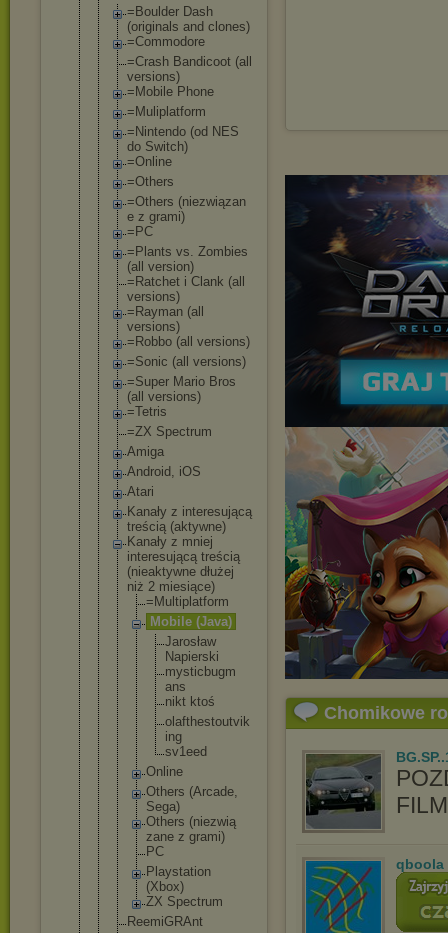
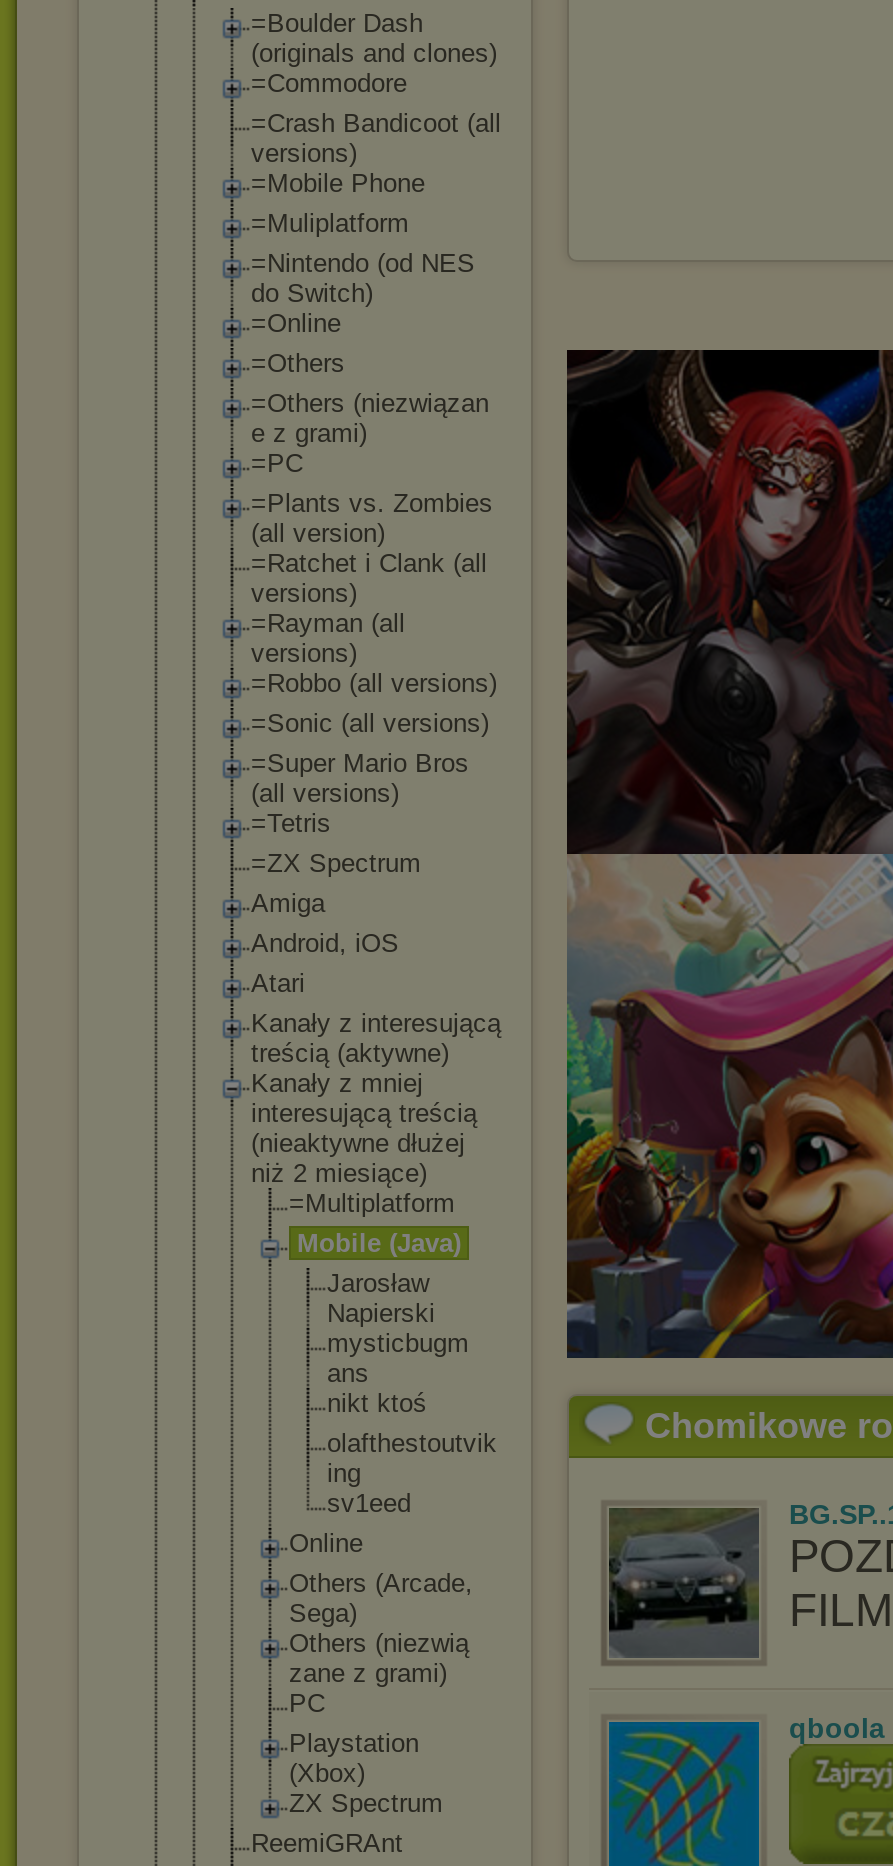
[285,174,445,428] [image] -> [565,348,887,854] [image]

